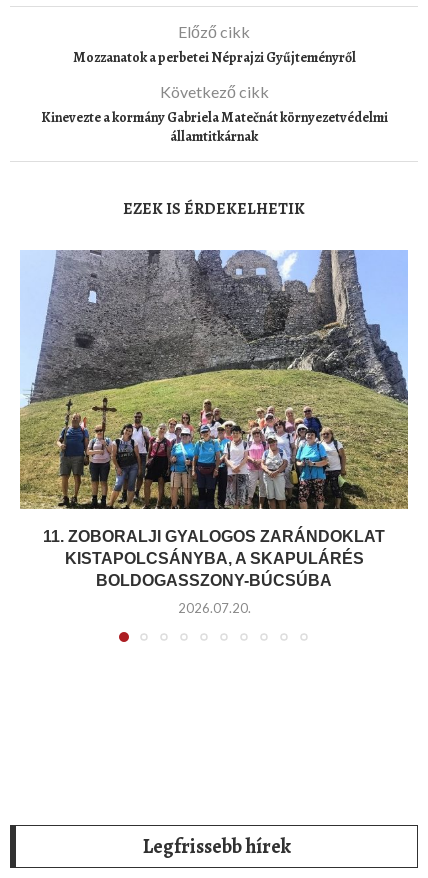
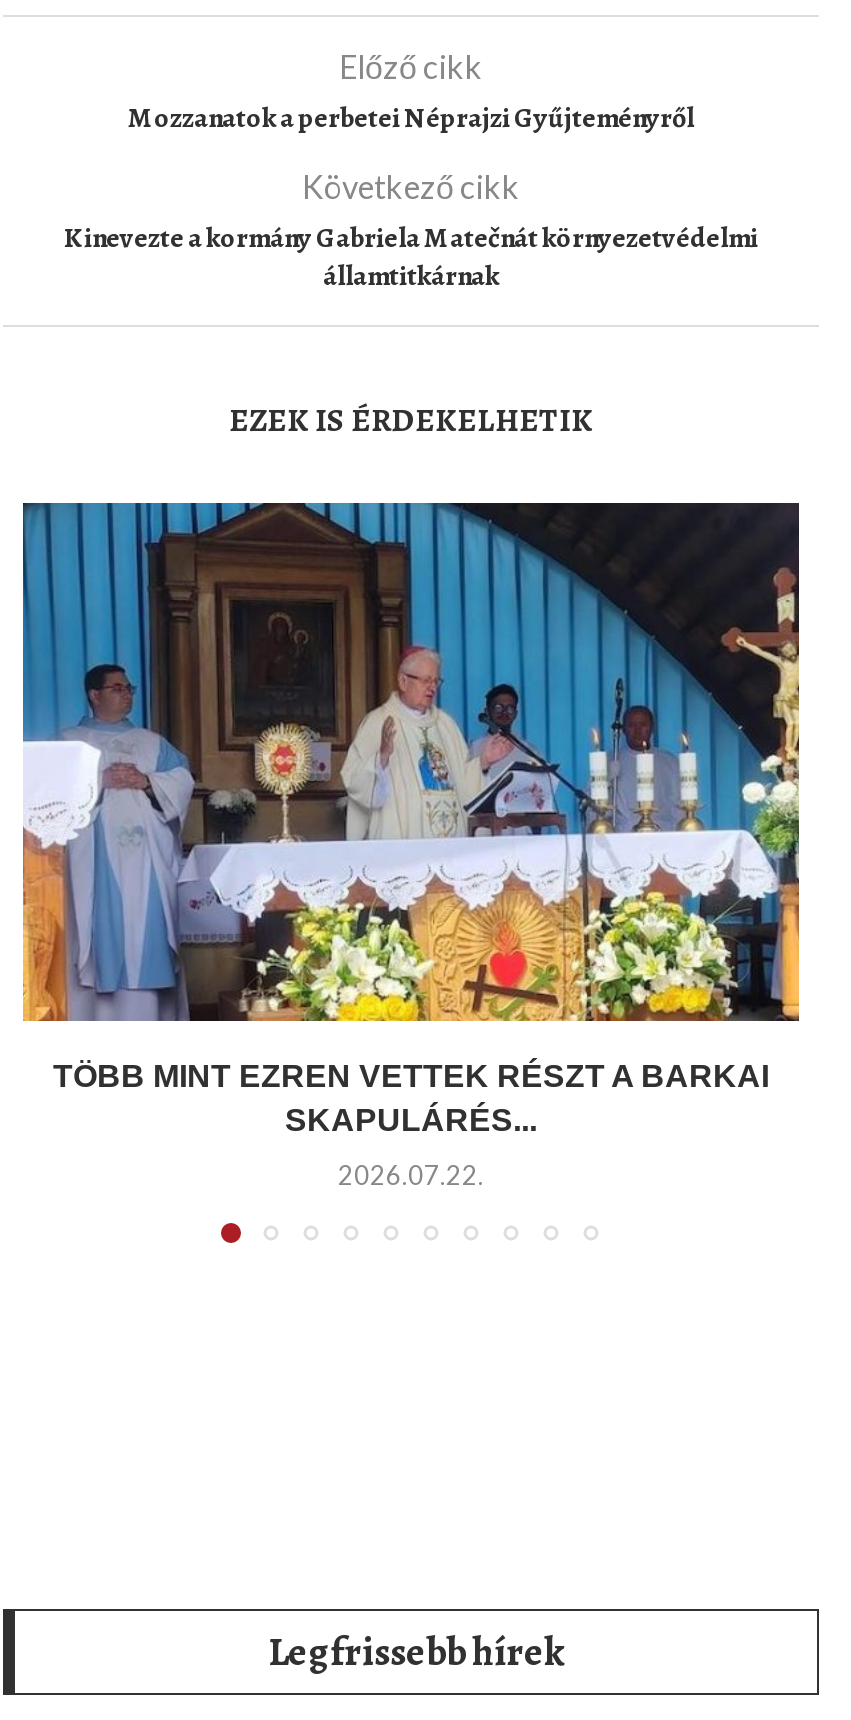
[19,249,408,589] [image] | 11. ZOBORALJI GYALOGOS ZARÁNDOKLAT | KISTAPOLCSÁNYBA, A SKAPULÁRÉS | BOLDOGASSZONY-BÚCSÚBA -> [21,501,801,1137] [image] | TÖBB MINT EZREN VETTEK RÉSZT A BARKAI | SKAPULÁRÉS...
[177,600,250,616] 2026.07.20. -> [338,1159,484,1191] 2026.07.22.

